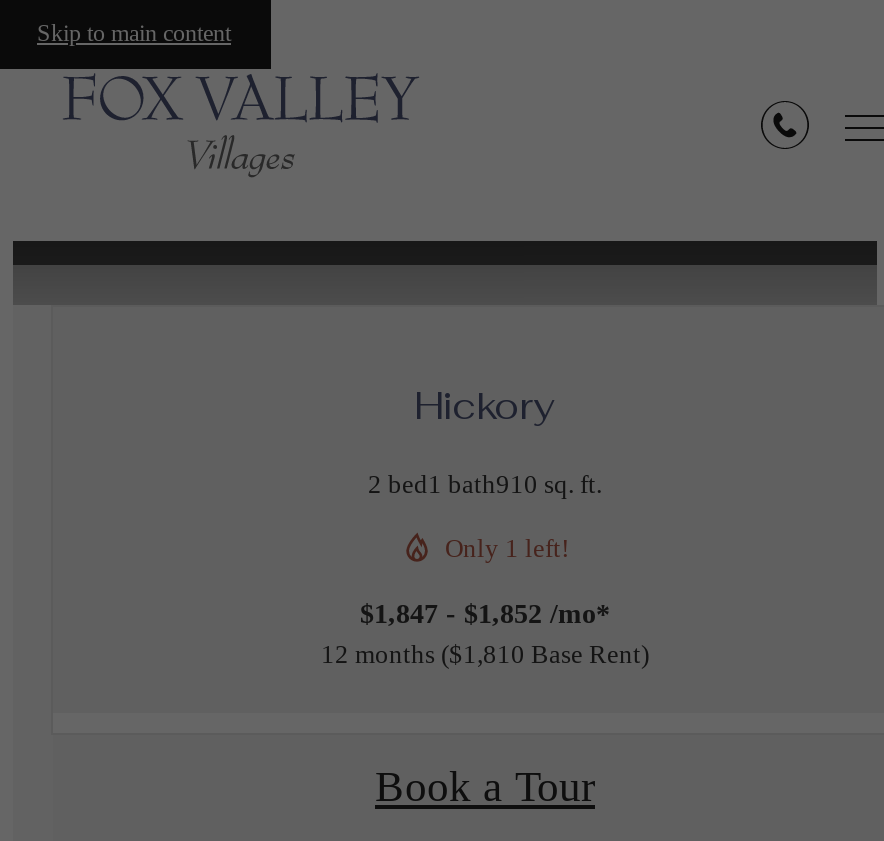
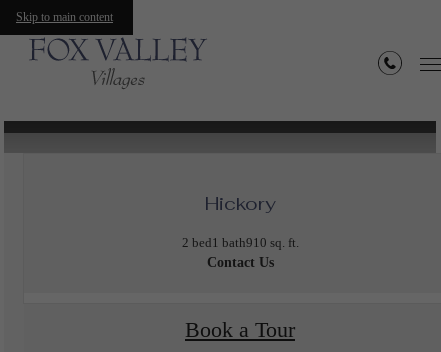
[321,533,641,669] Only 1 left! | $1,847 - $1,852 /mo* | 12 months $1,810 Base Rent -> [206,255,273,270] Contact Us

